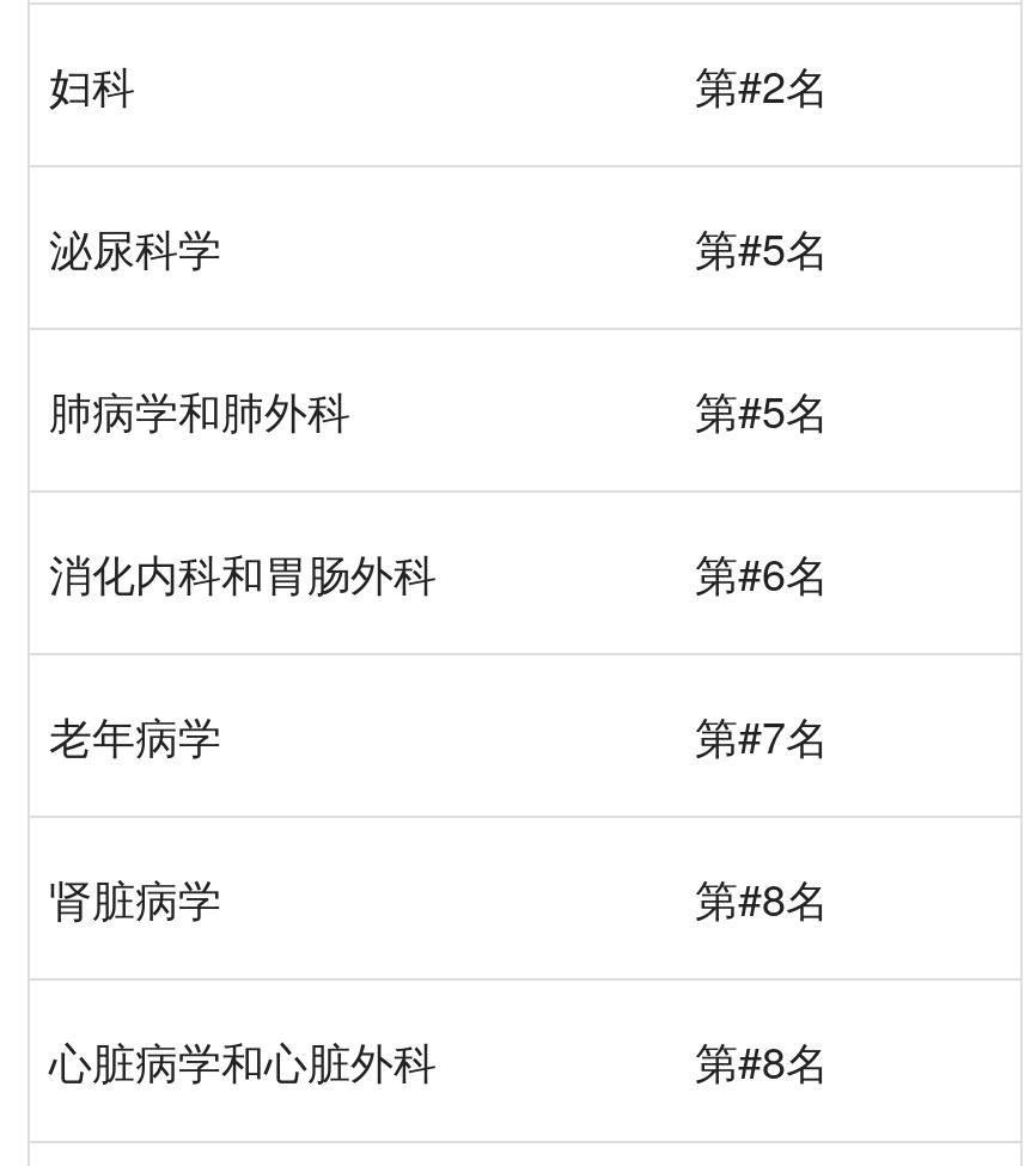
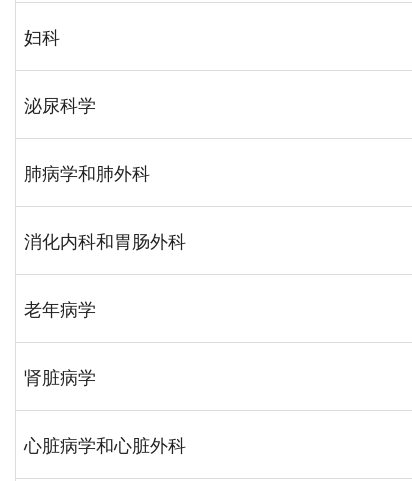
[695,53,829,115] 第#2名 -> none
[695,215,829,277] 第#5名 -> none
[695,378,829,440] 第#5名 -> none
[695,541,829,603] 第#6名 -> none
[695,703,829,765] 第#7名 -> none
[695,866,829,928] 第#8名 -> none
[695,1028,829,1091] 第#8名 -> none

